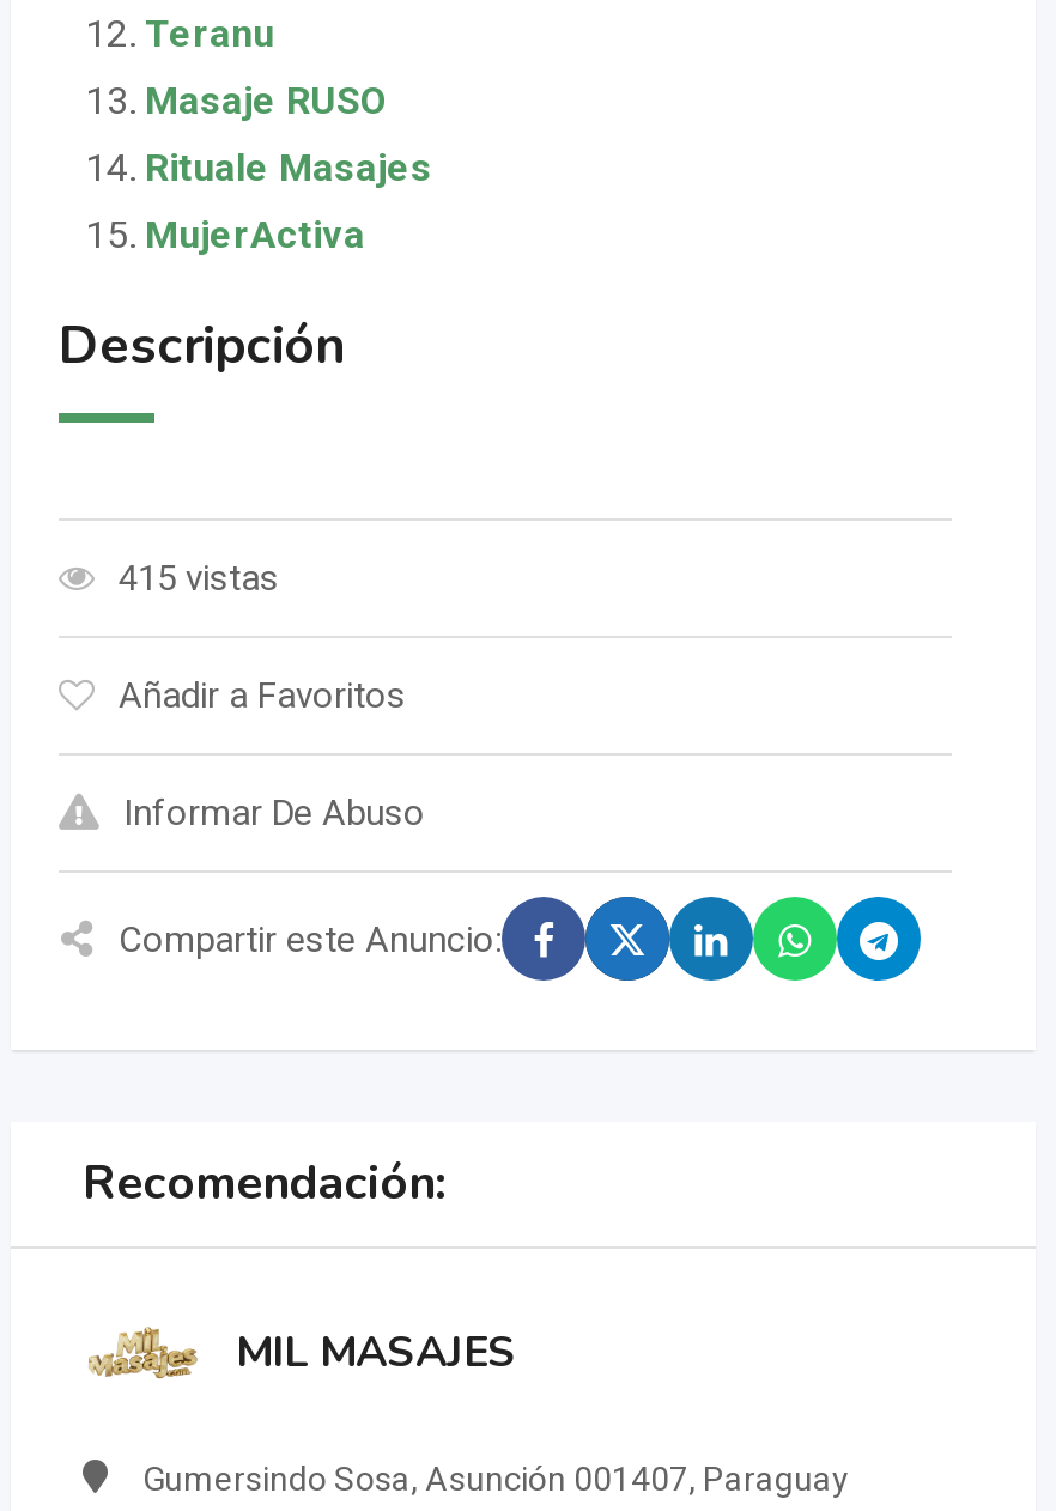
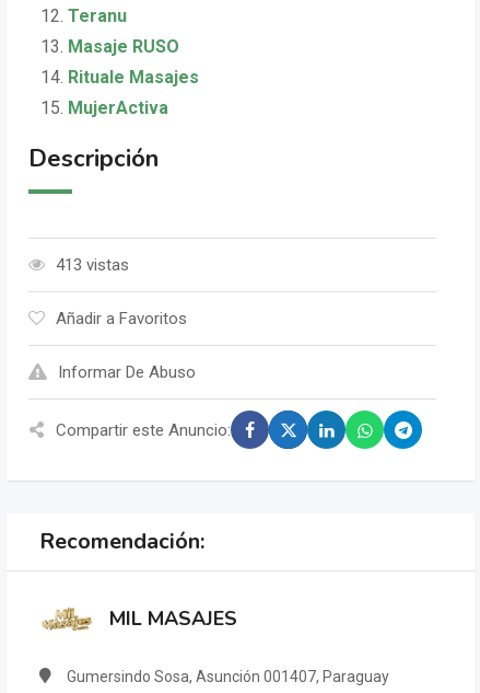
[119,557,279,600] 415 vistas -> [56,255,129,275] 413 vistas

